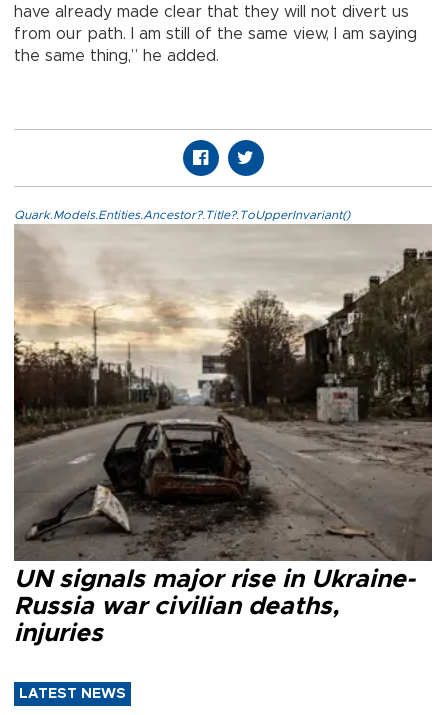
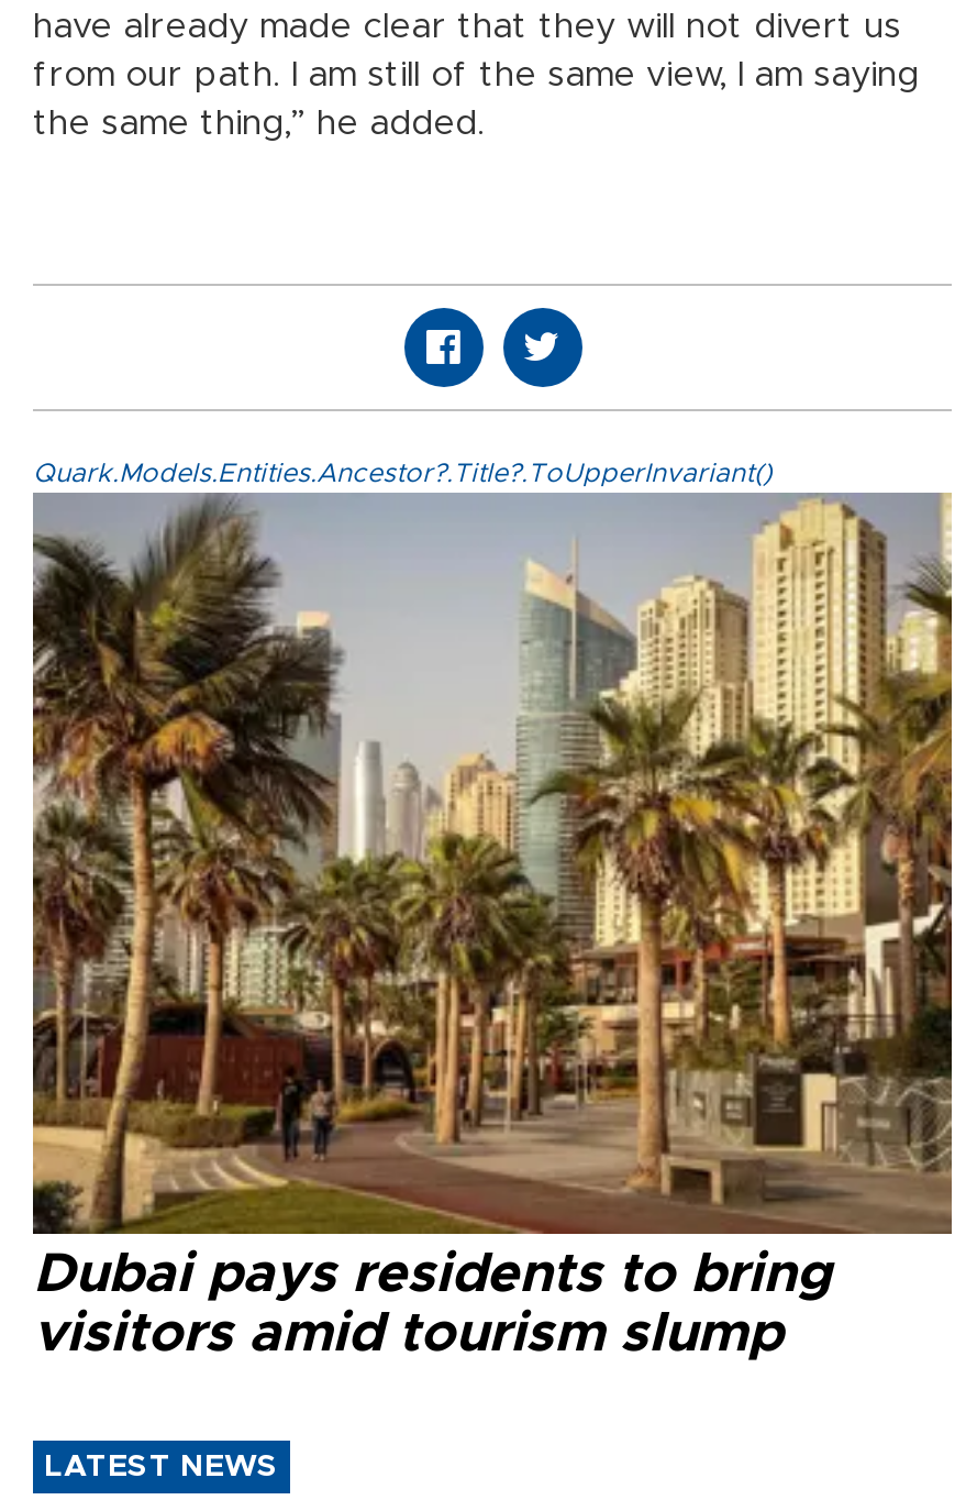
[13,225,433,646] [image] | UN signals major rise in Ukraine- | Russia war civilian deaths, | injuries -> [31,493,954,1362] [image] | Dubai pays residents to bring | visitors amid tourism slump

